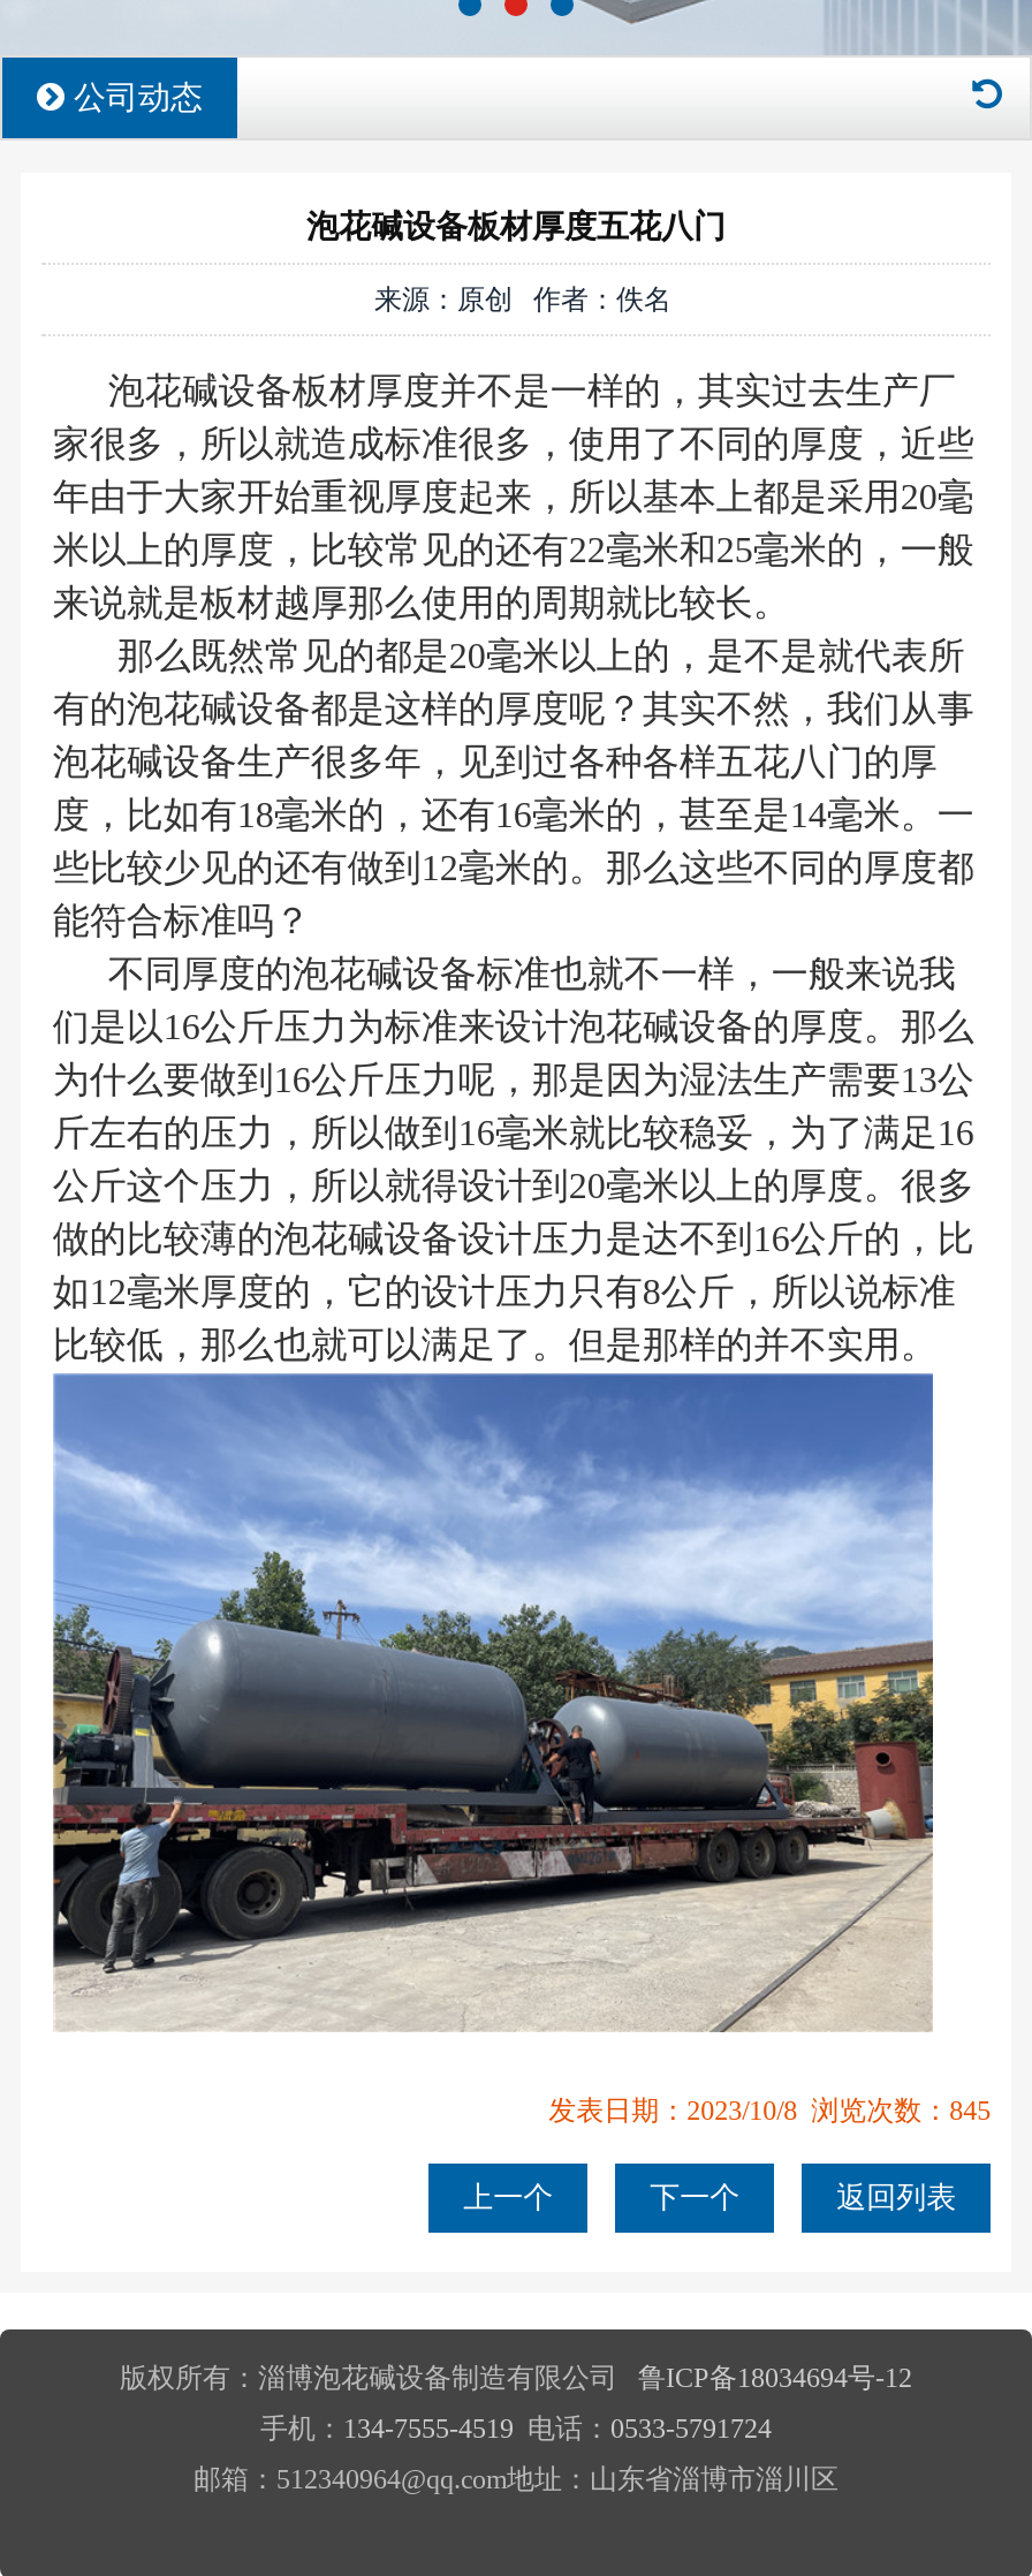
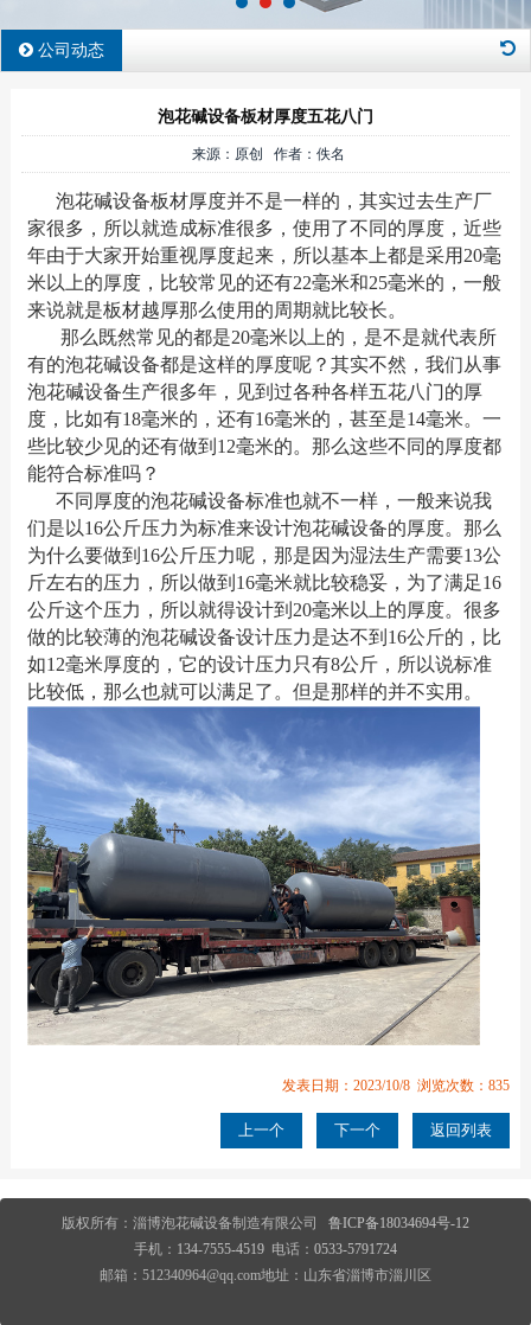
[548,2095,991,2128] 发表日期：2023/10/8 浏览次数：845 -> [282,1078,510,1094] 发表日期：2023/10/8 浏览次数：835

